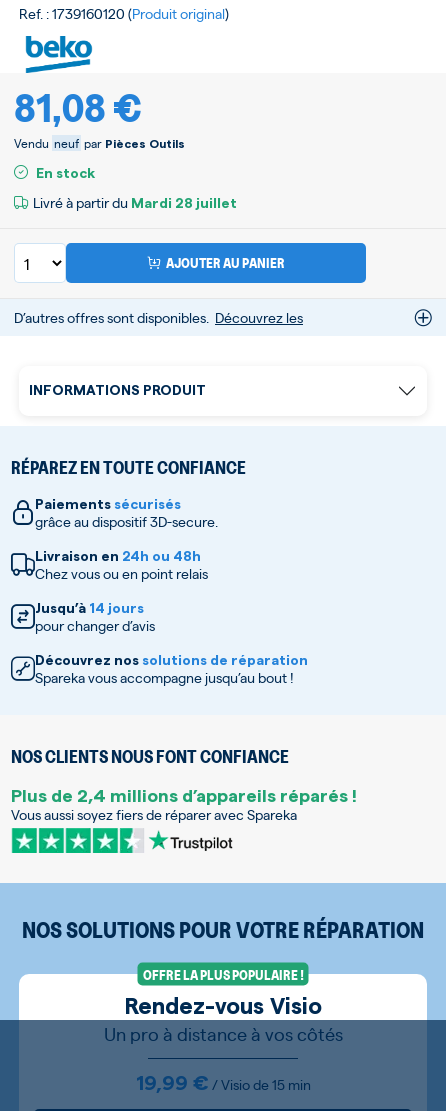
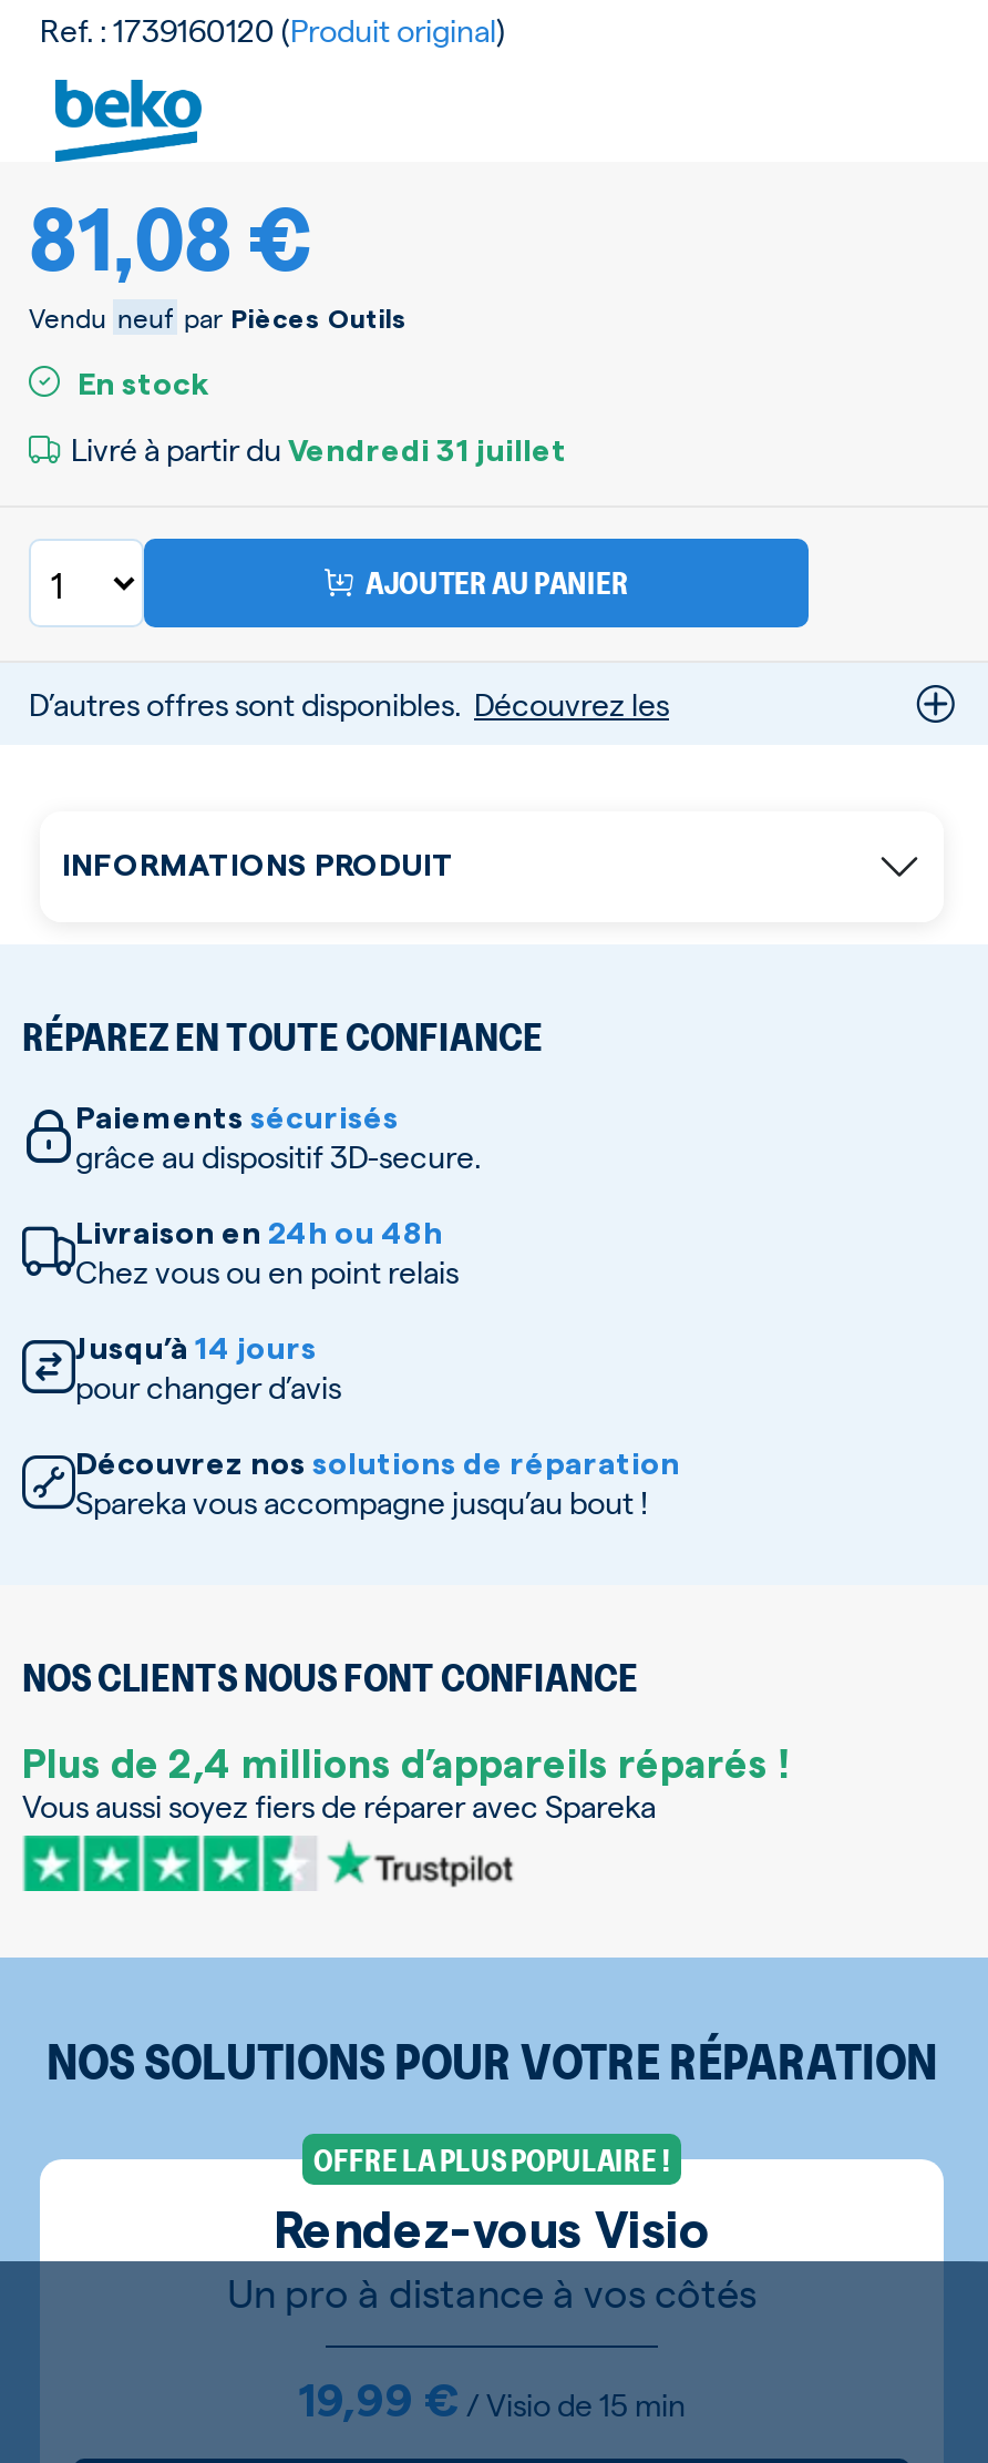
[33,193,237,211] Livré à partir du Mardi 28 juillet -> [71,429,567,469] Livré à partir du Vendredi 31 juillet

